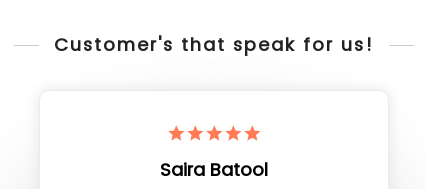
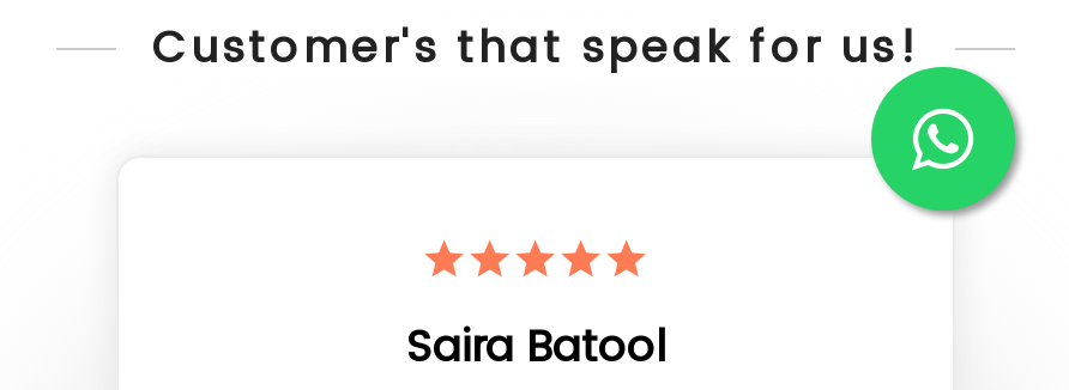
none -> [869,65,1022,218] [image]

